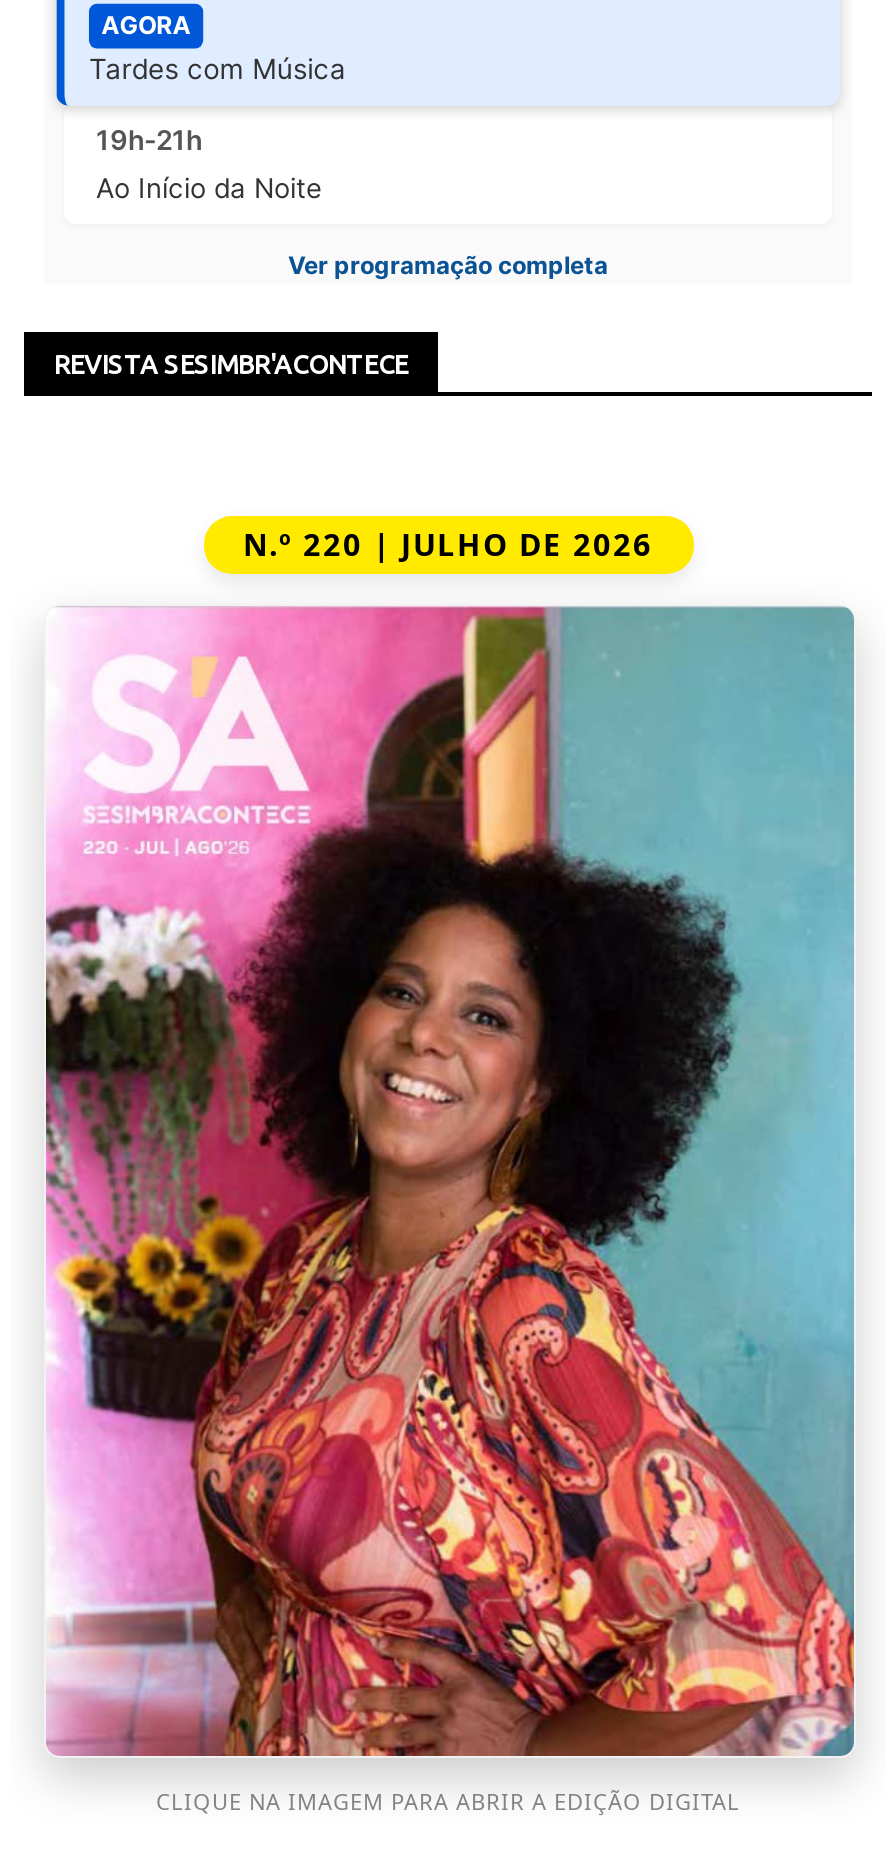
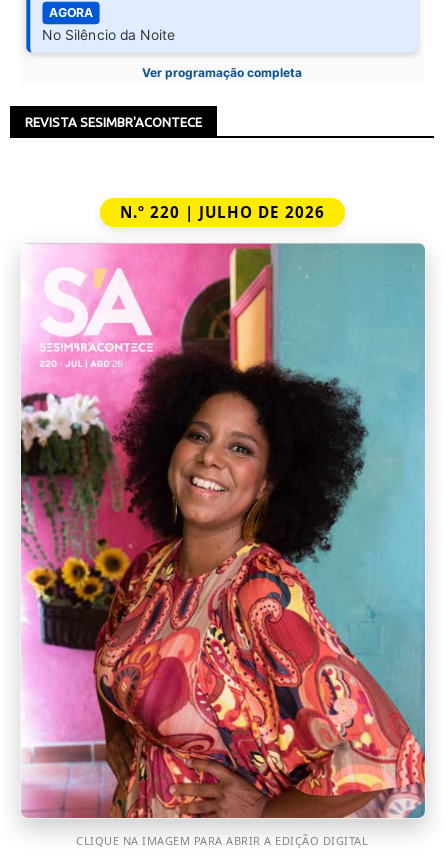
[89,53,346,204] Tardes com Música | 19h-21h | Ao Início da Noite -> [42,26,175,43] No Silêncio da Noite

